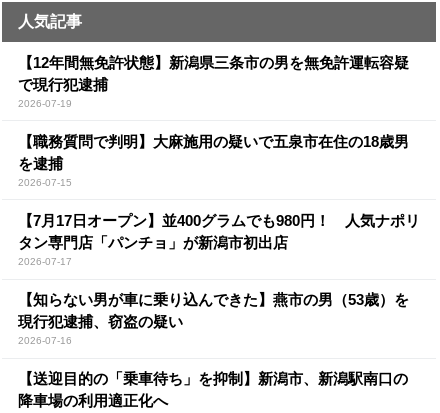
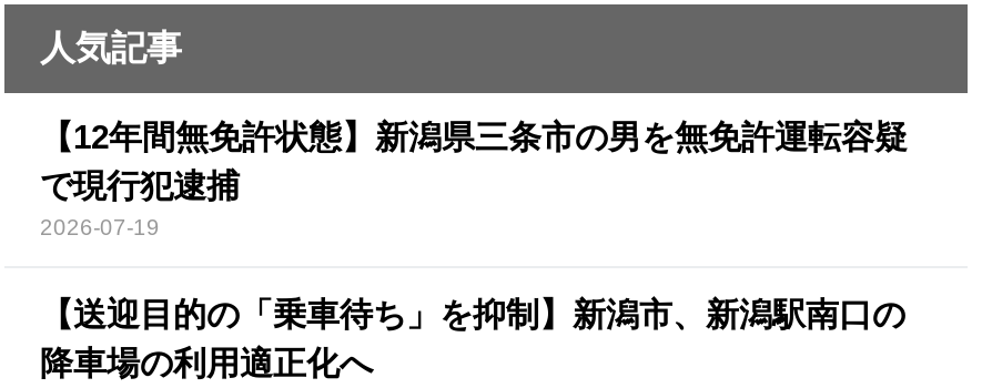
[18,133,420,346] 【職務質問で判明】大麻施用の疑いで五泉市在住の18歳男 | を逮捕 | 2026-07-15 | 【7月17日オープン】並400グラムでも980円！ 人気ナポリ | タン専門店「パンチョ」が新潟市初出店 | 2026-07-17 | 【知らない男が車に乗り込んできた】燕市の男（53歳）を | 現行犯逮捕、窃盗の疑い | 2026-07-16 -> none

